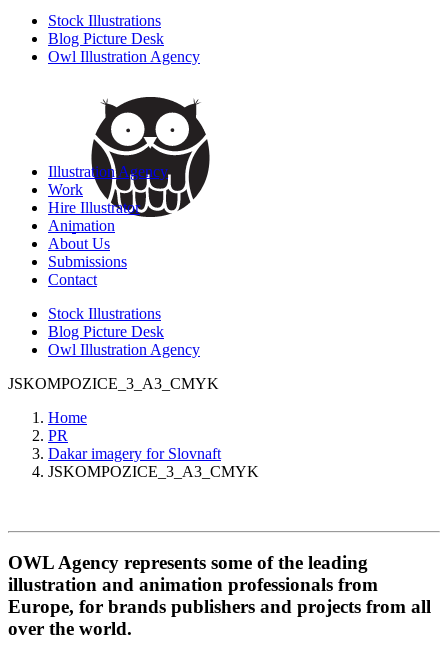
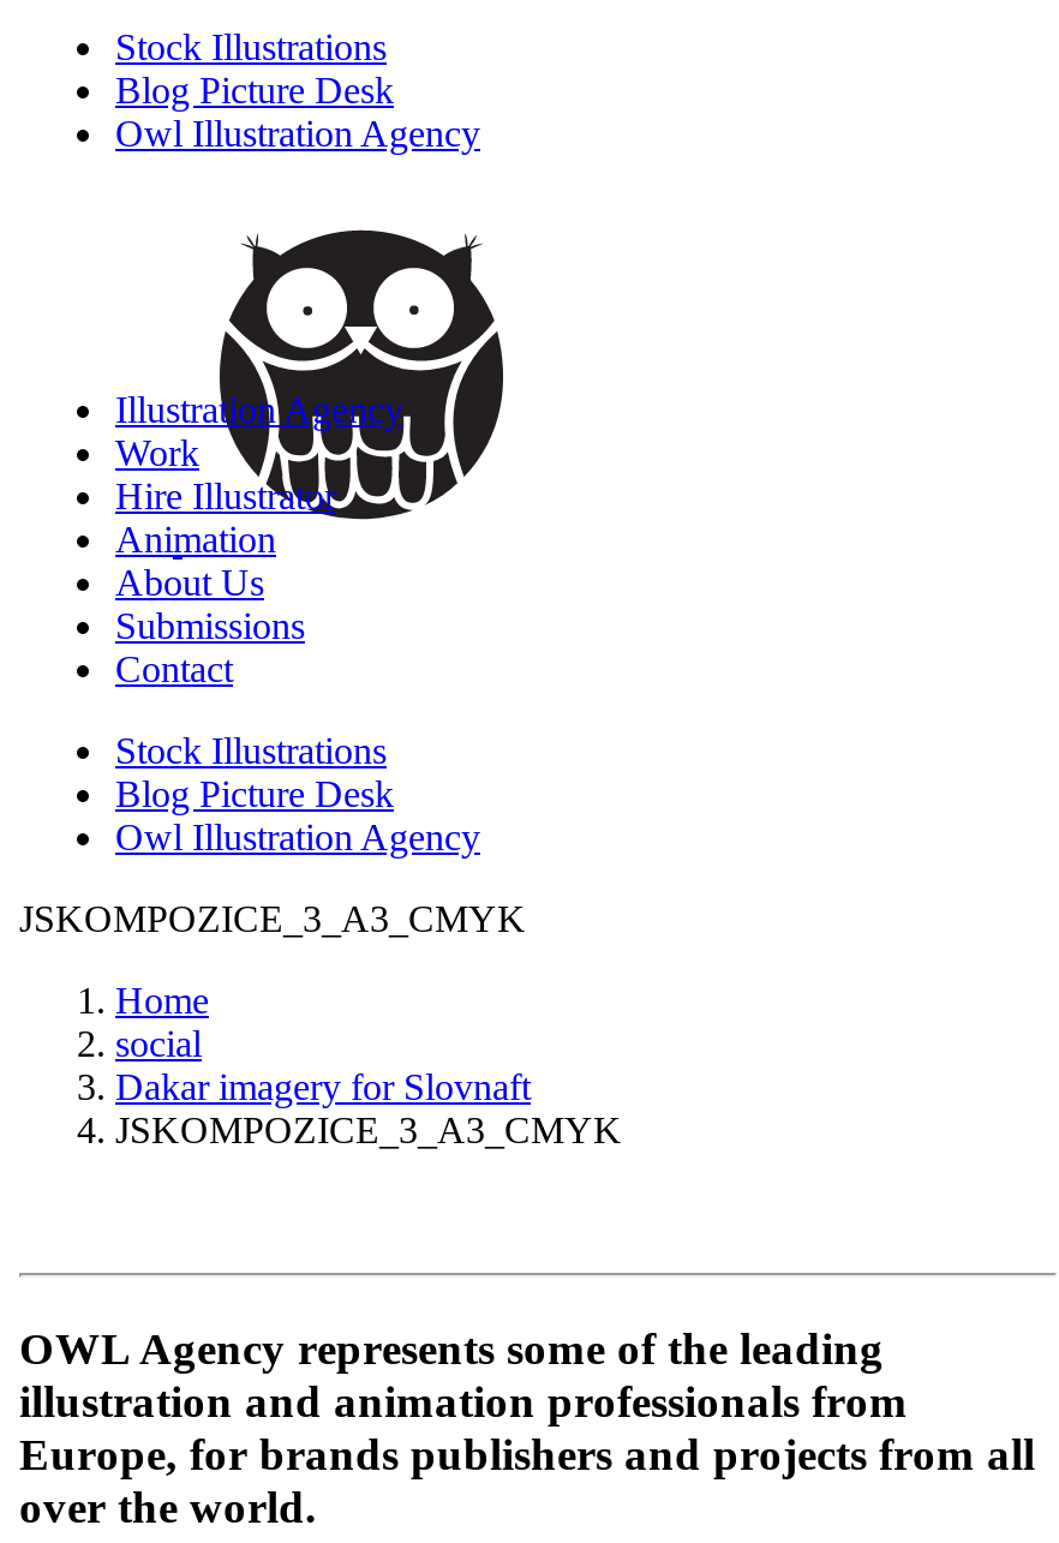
[48,427,68,444] PR -> [115,1023,202,1064] social

